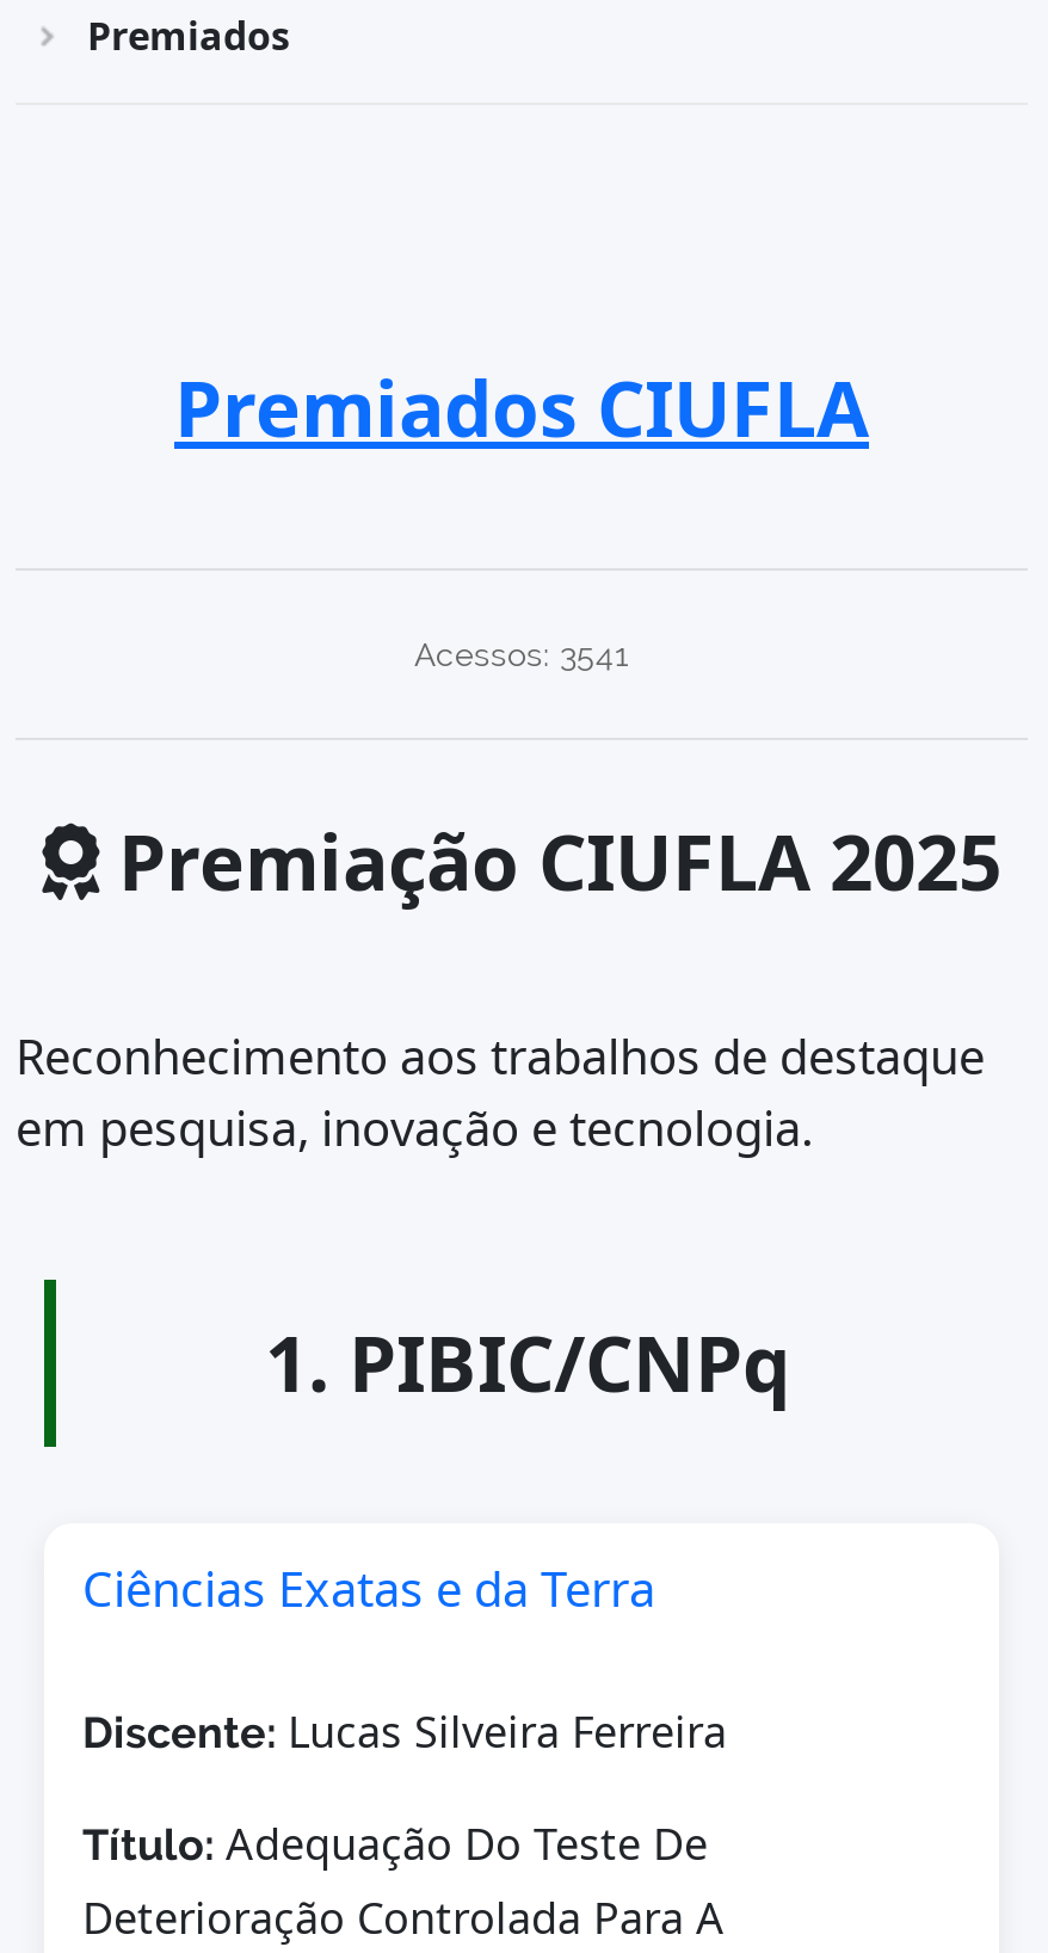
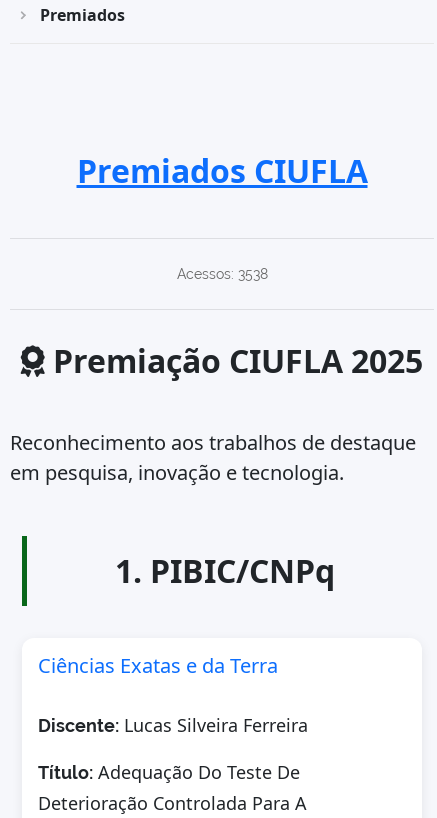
[414,634,629,672] Acessos: 3541 -> [176,266,267,282] Acessos: 3538

